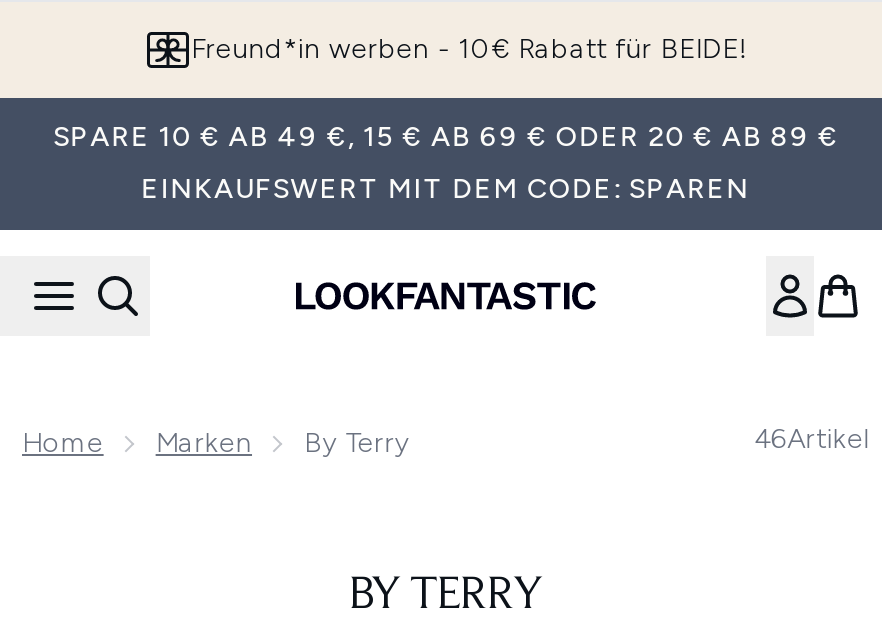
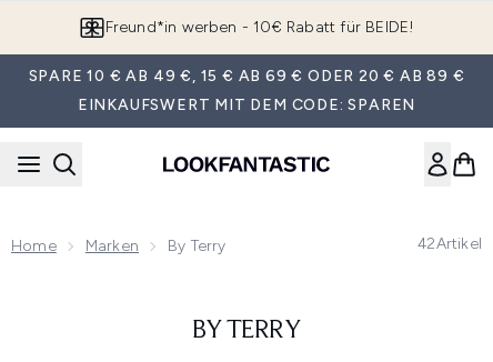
[754,422,870,456] 46Artikel -> [418,234,482,253] 42Artikel

